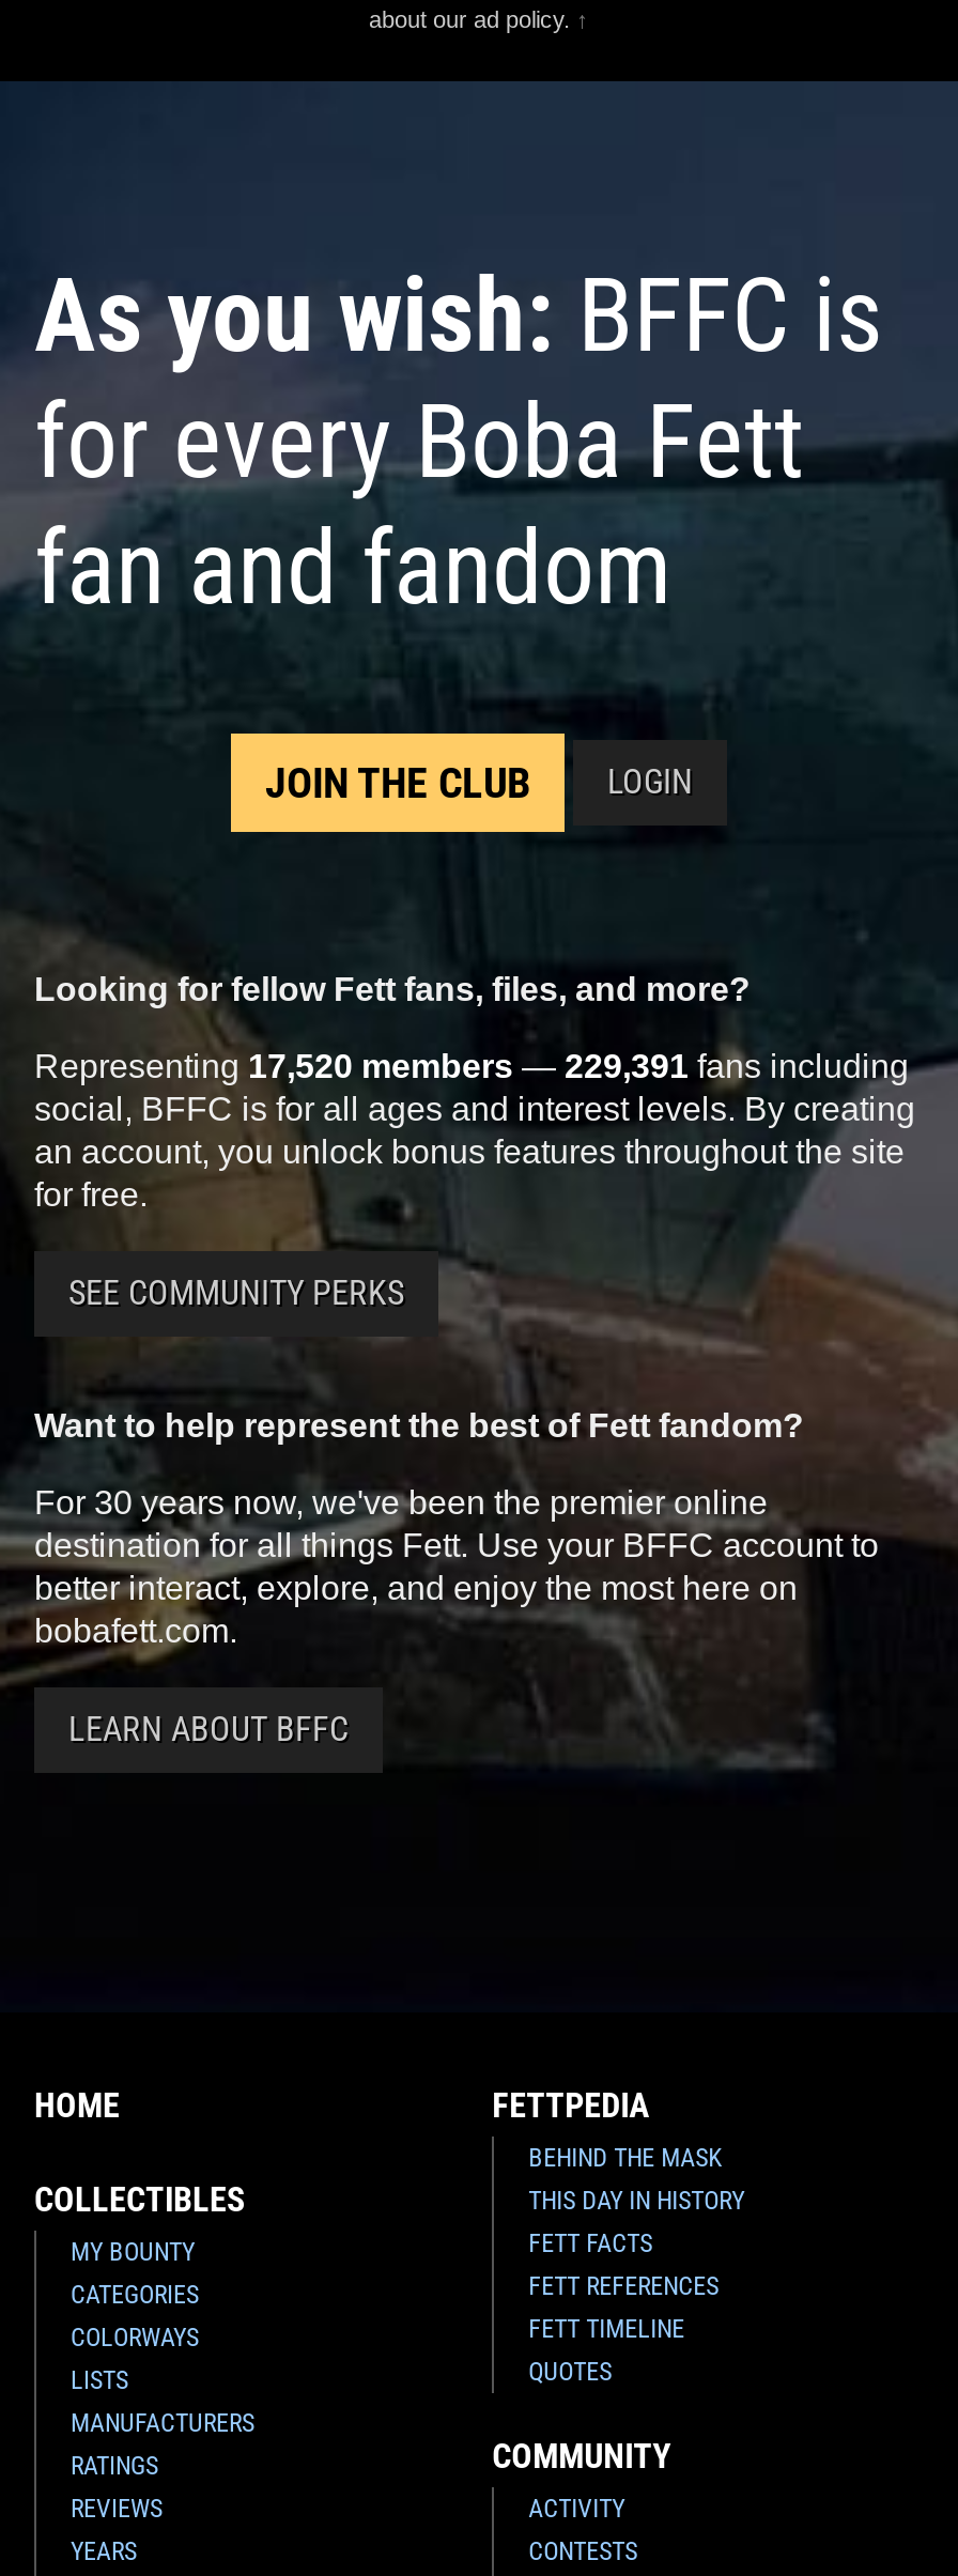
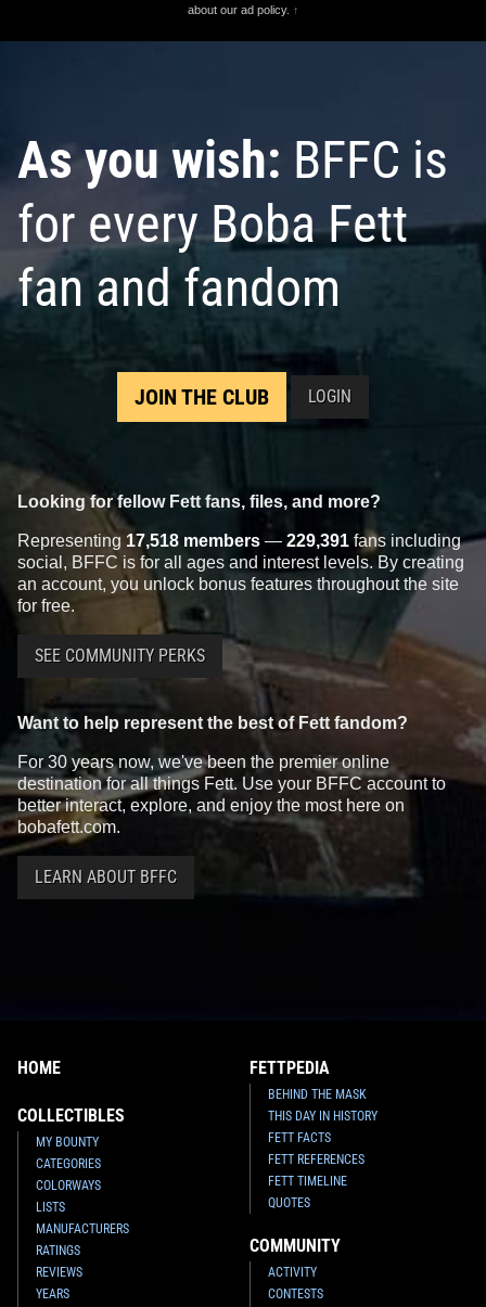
[34,1048,909,1084] Representing 17,520 members — 229,391 fans including -> [17,531,461,550] Representing 17,518 members — 229,391 fans including

